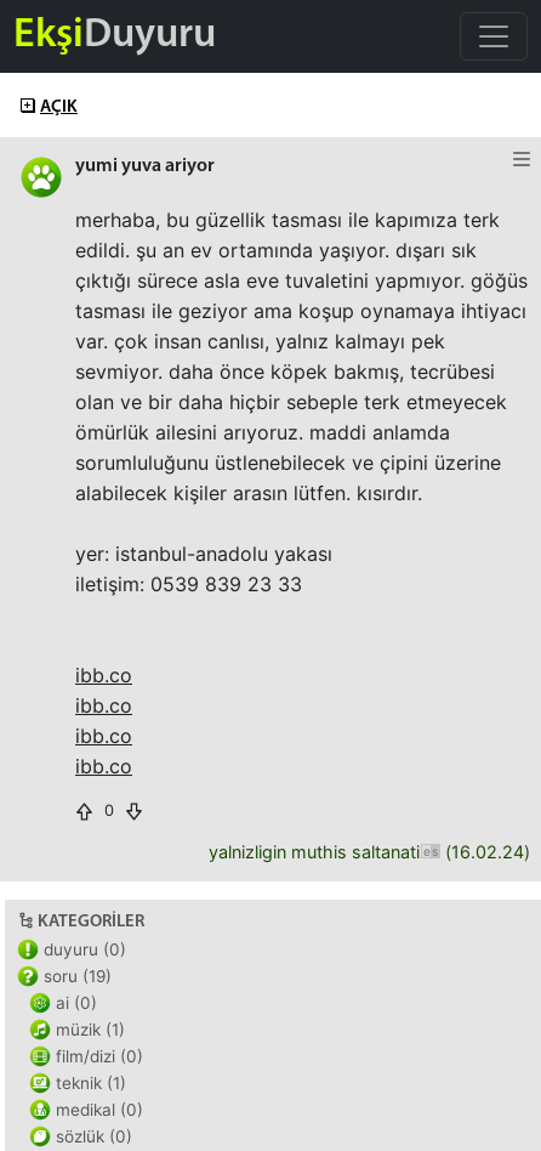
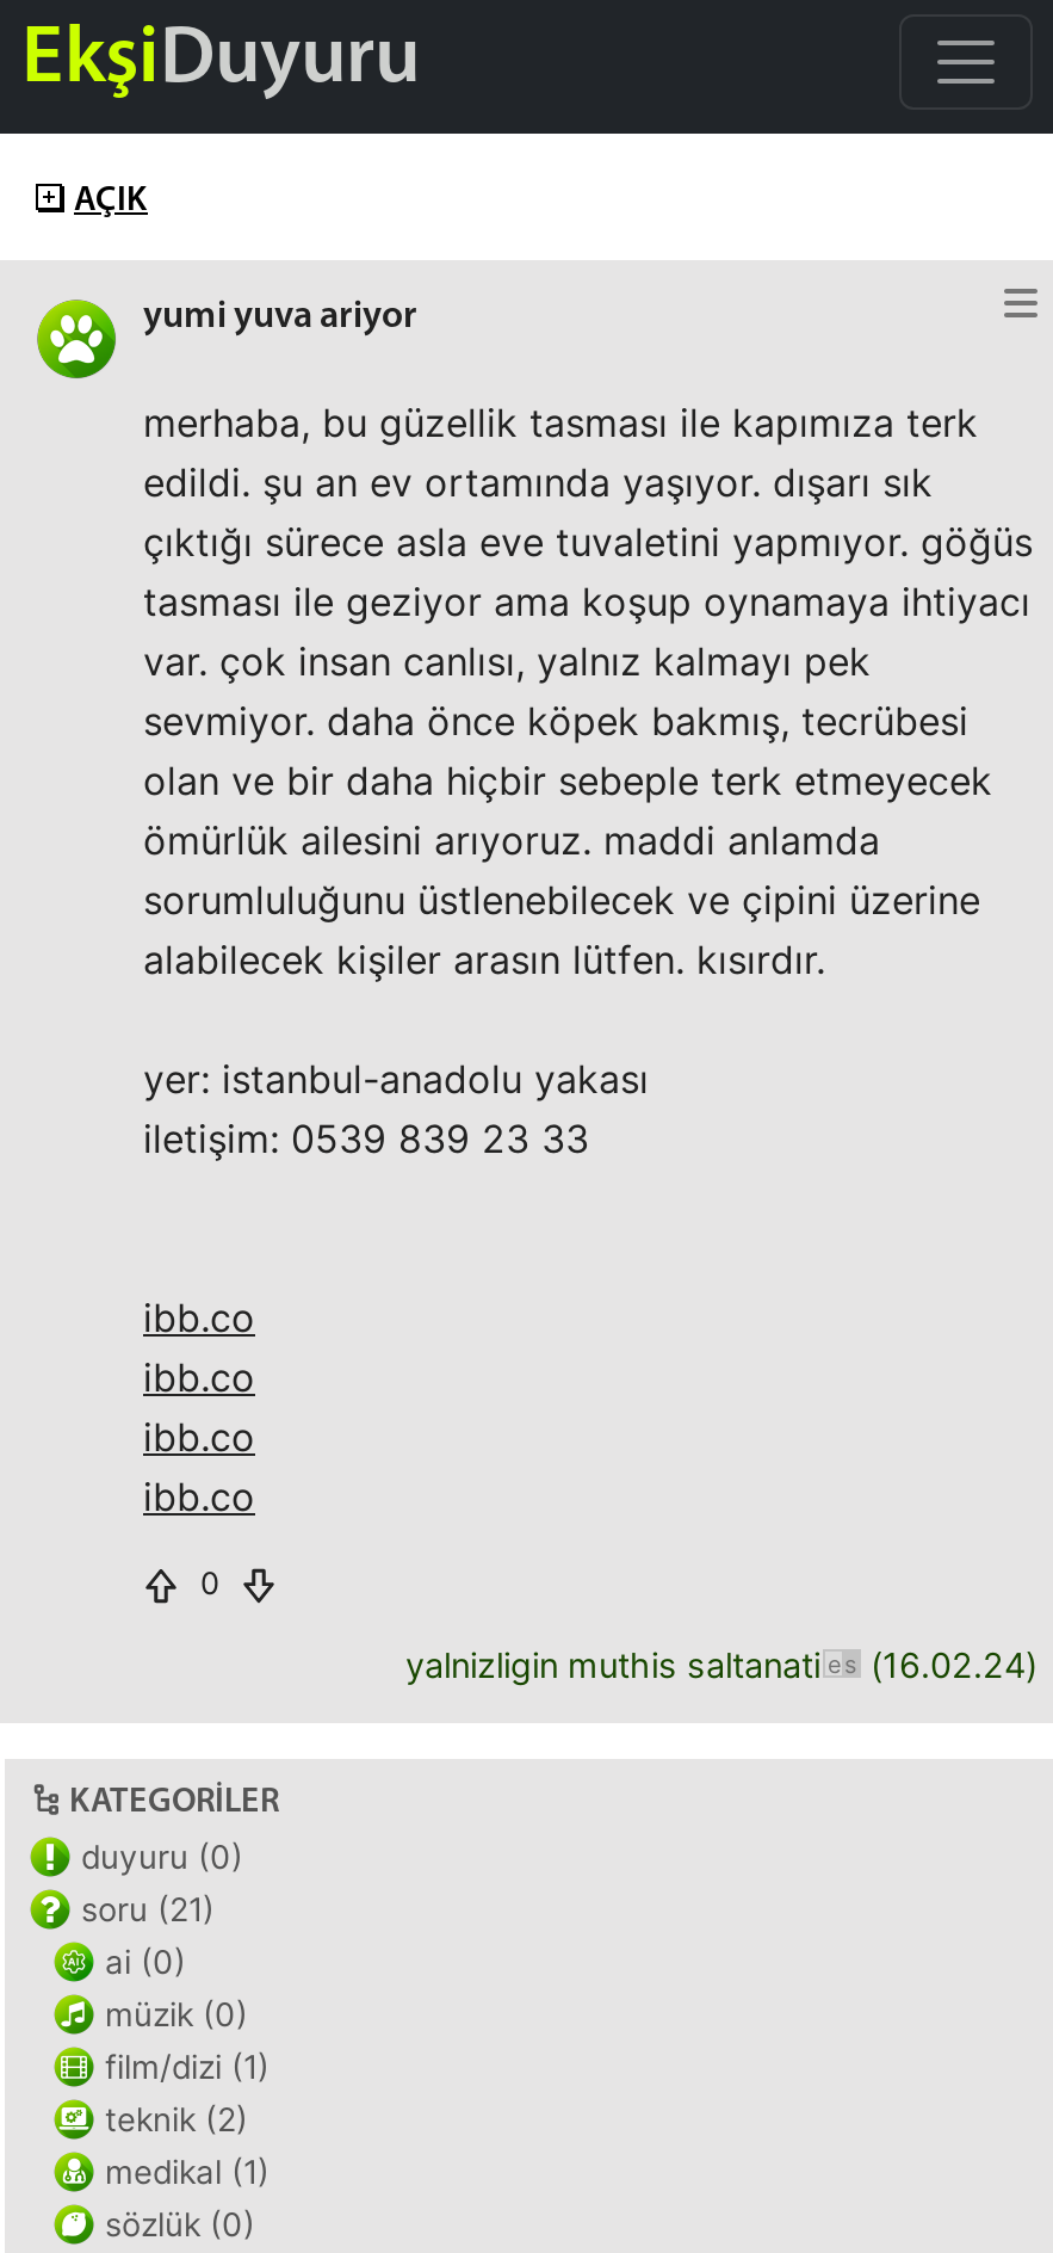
[44,966,112,986] soru (19) -> [81,1890,215,1928] soru (21)
[56,1020,125,1039] müzik (1) -> [105,1995,248,2033] müzik (0)
[56,1047,143,1066] film/dizi (0) -> [105,2048,270,2086] film/dizi (1)
[56,1073,126,1093] teknik (1) -> [105,2100,248,2138] teknik (2)
[56,1100,143,1119] medikal (0) -> [105,2153,270,2191] medikal (1)

